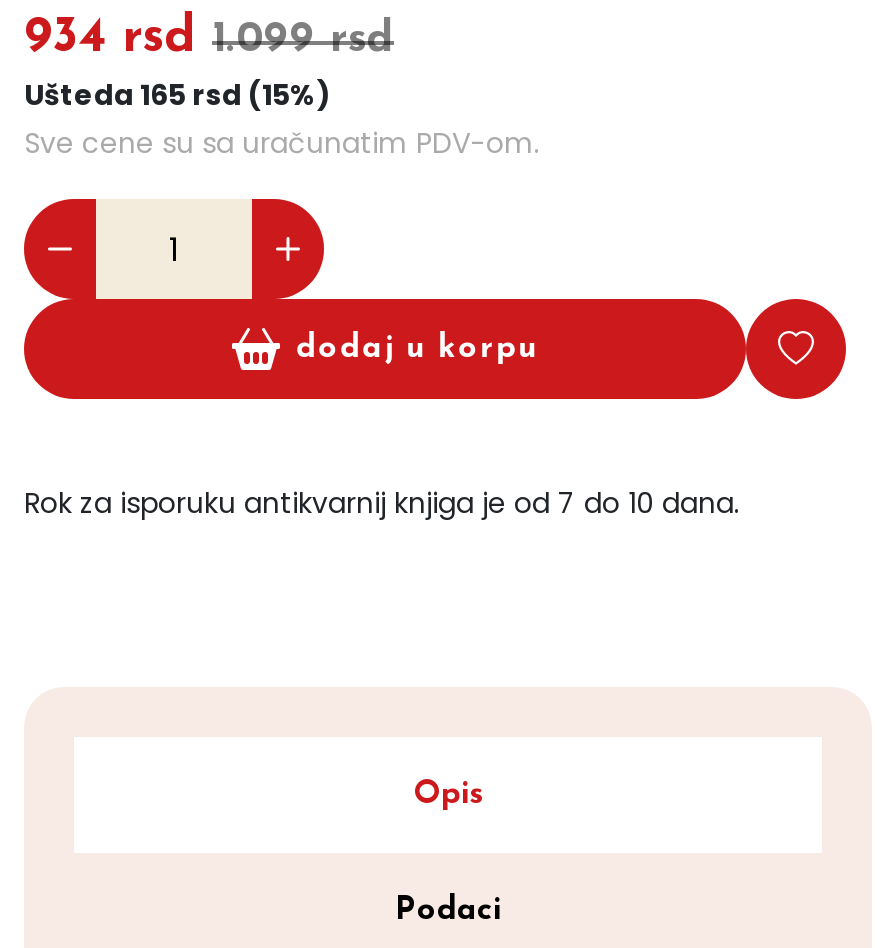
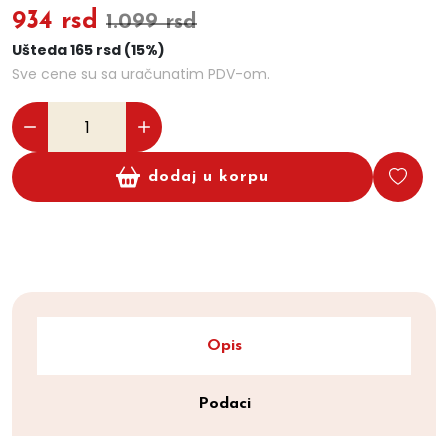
[24,483,740,523] Rok za isporuku antikvarnij knjiga je od 7 do 10 dana. -> none

